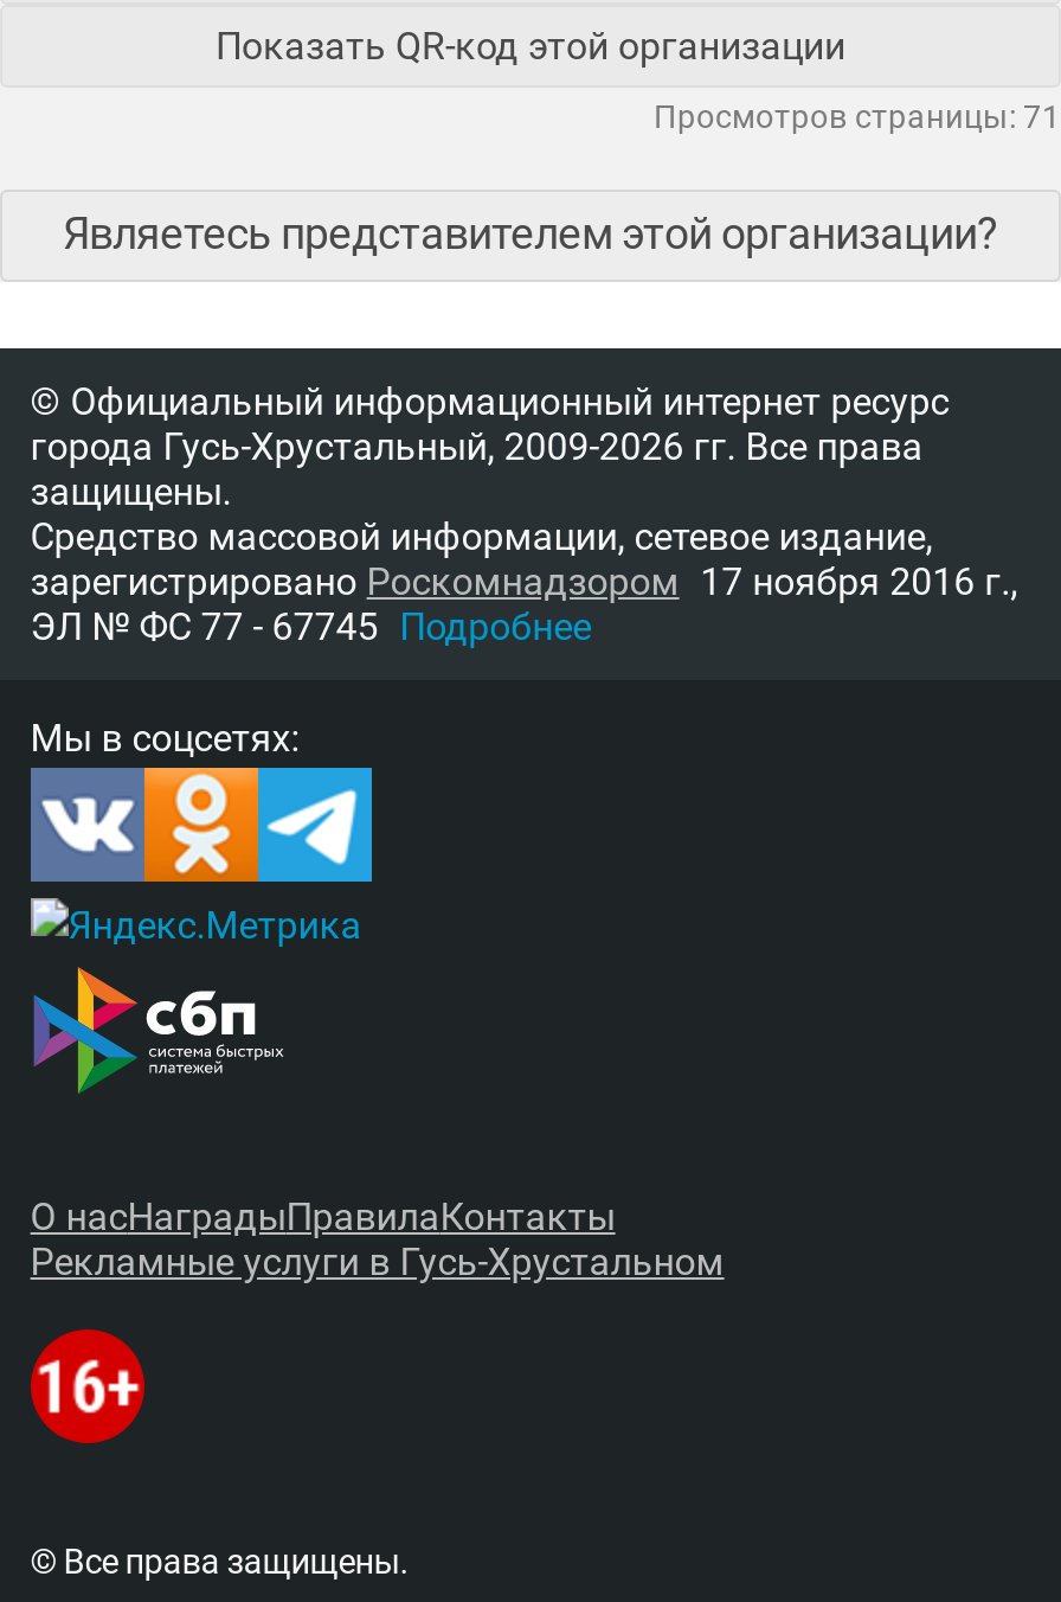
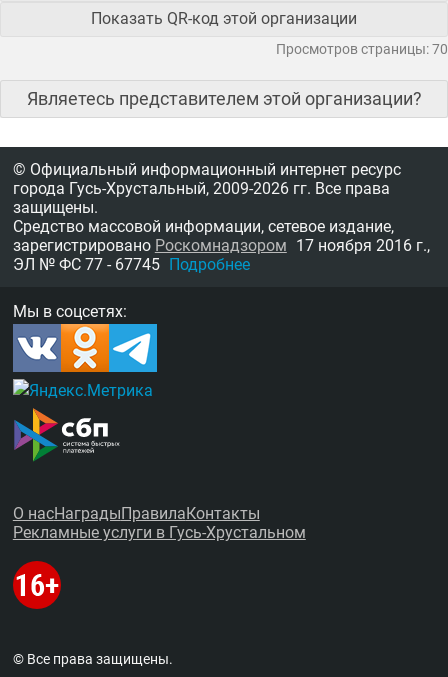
[654,97,1061,135] Просмотров страницы: 71 -> [276,41,448,57] Просмотров страницы: 70

